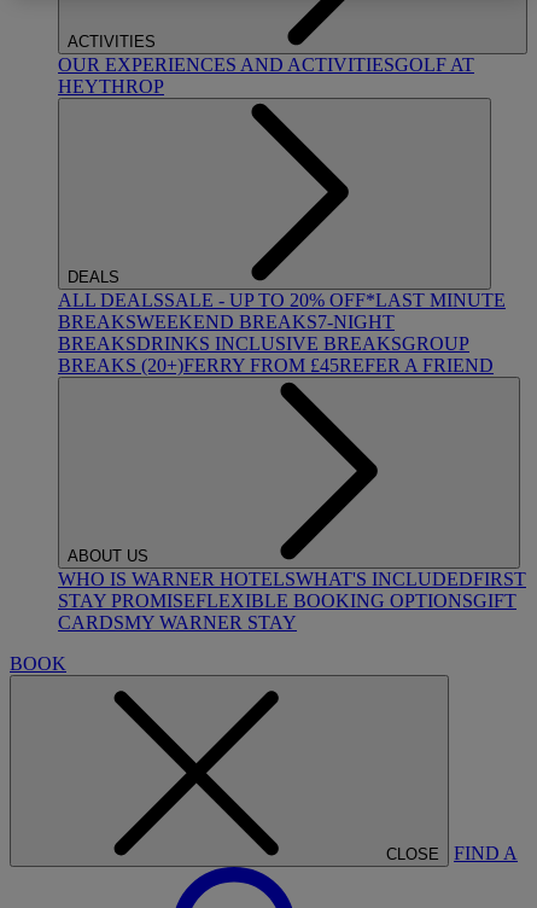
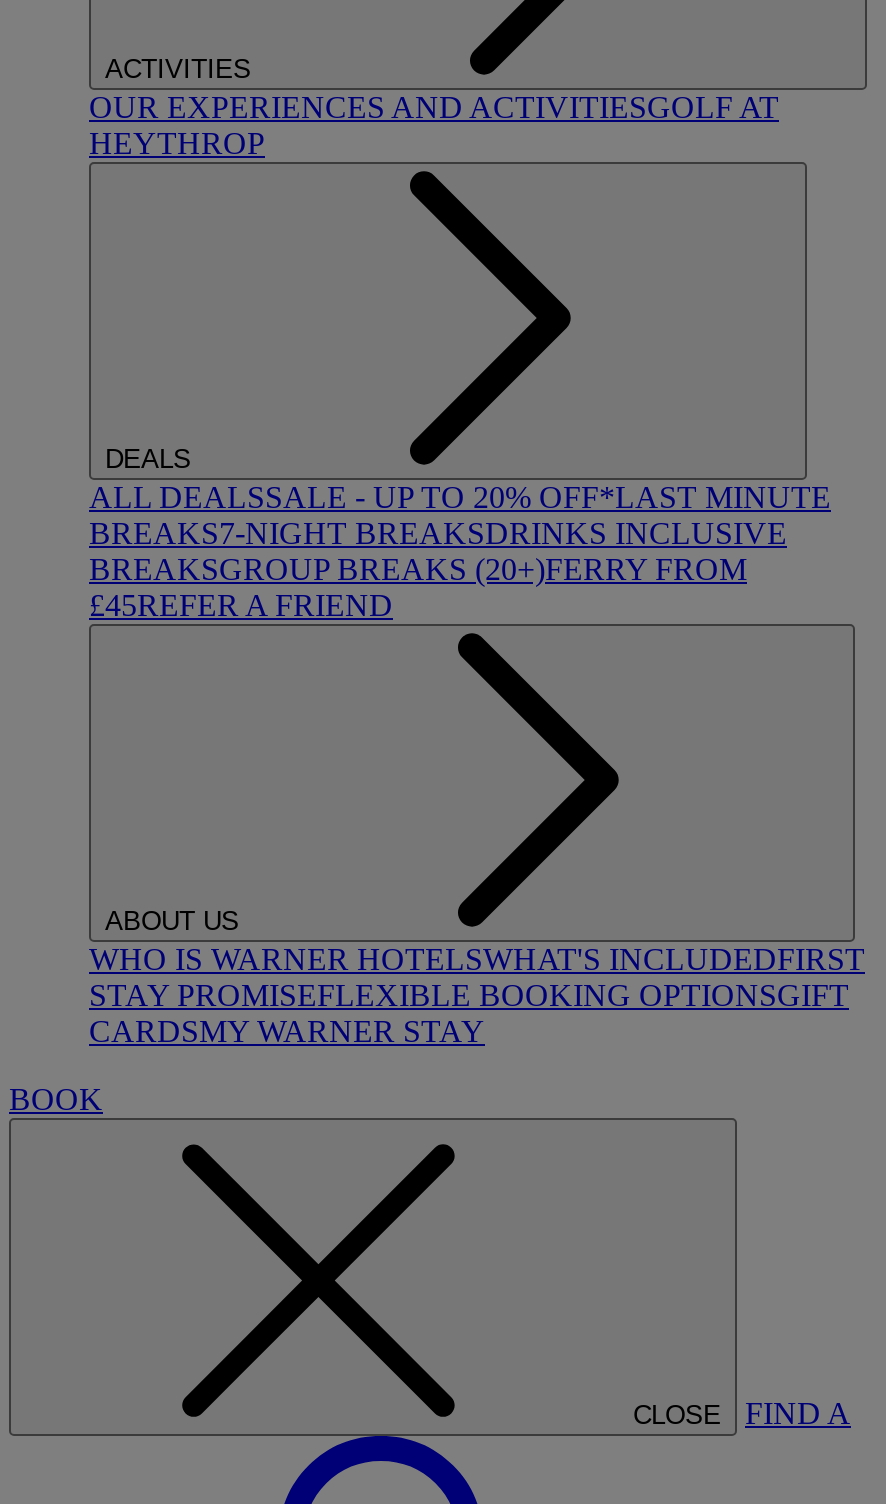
[58,312,494,376] BREAKSWEEKEND BREAKS7-NIGHT | BREAKSDRINKS INCLUSIVE BREAKSGROUP | BREAKS (20+)FERRY FROM £45REFER A FRIEND -> [89,516,787,622] BREAKS7-NIGHT BREAKSDRINKS INCLUSIVE | BREAKSGROUP BREAKS (20+)FERRY FROM | £45REFER A FRIEND

